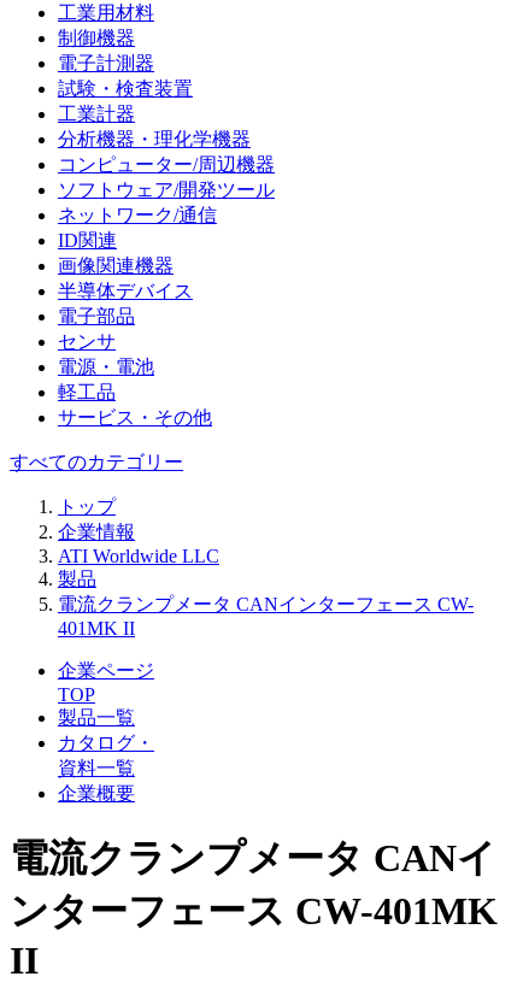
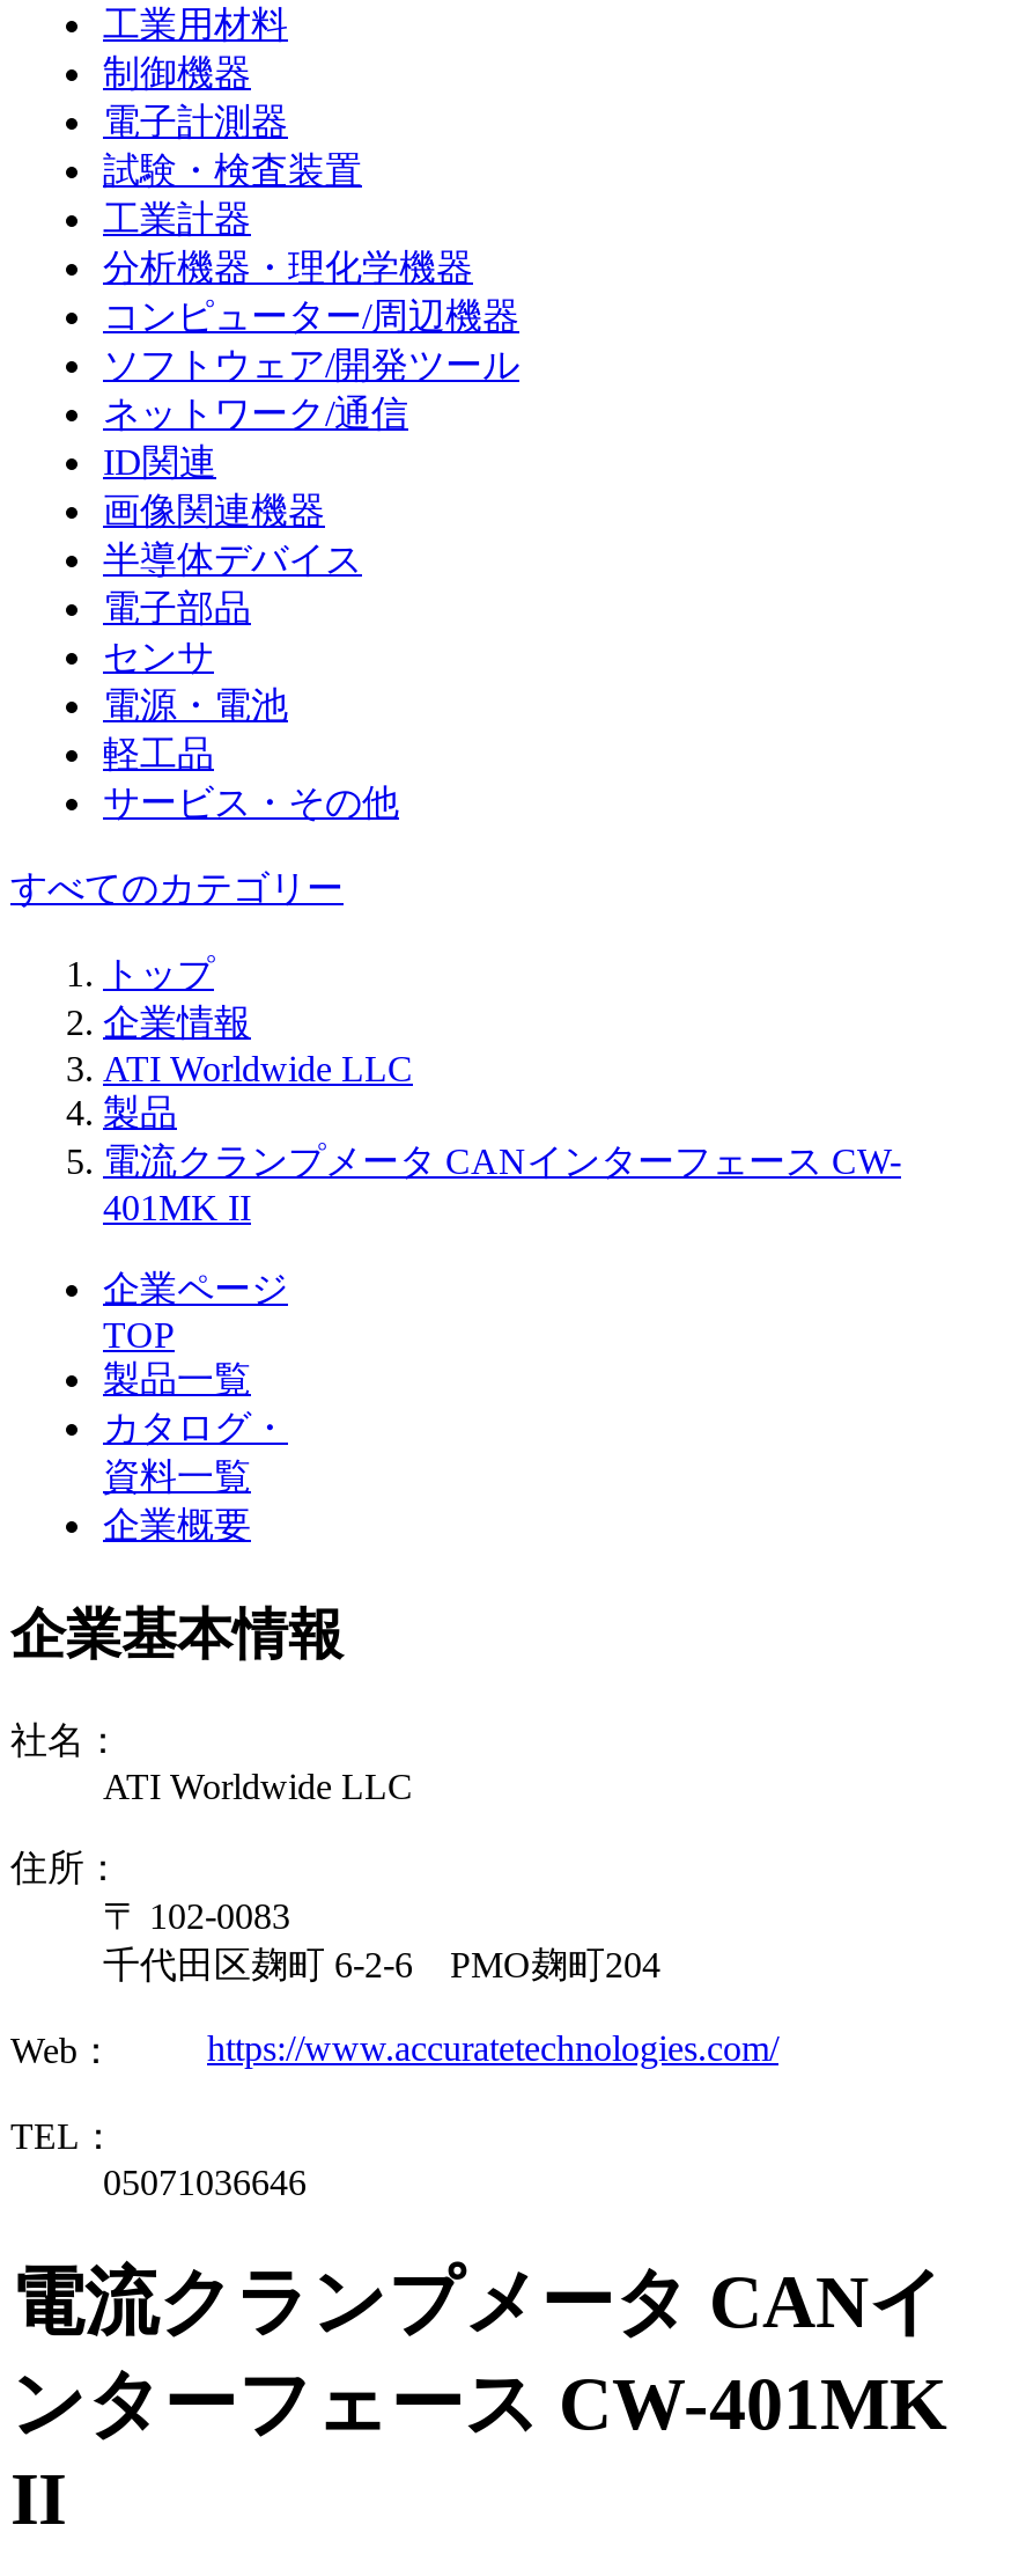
none -> [10,1604,778,2202] 企業基本情報 | 社名： | ATI Worldwide LLC | 住所： | 〒 102-0083 | 千代田区麹町 6-2-6 PMO麹町204 | Web： | https://www.accuratetechnologies.com/ | TEL： | 05071036646

